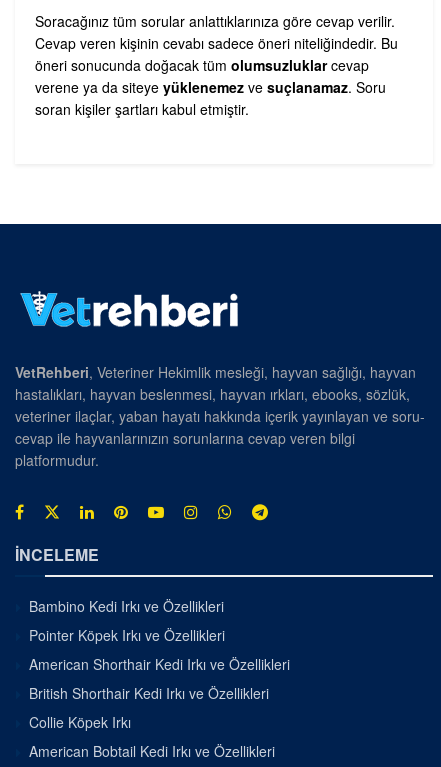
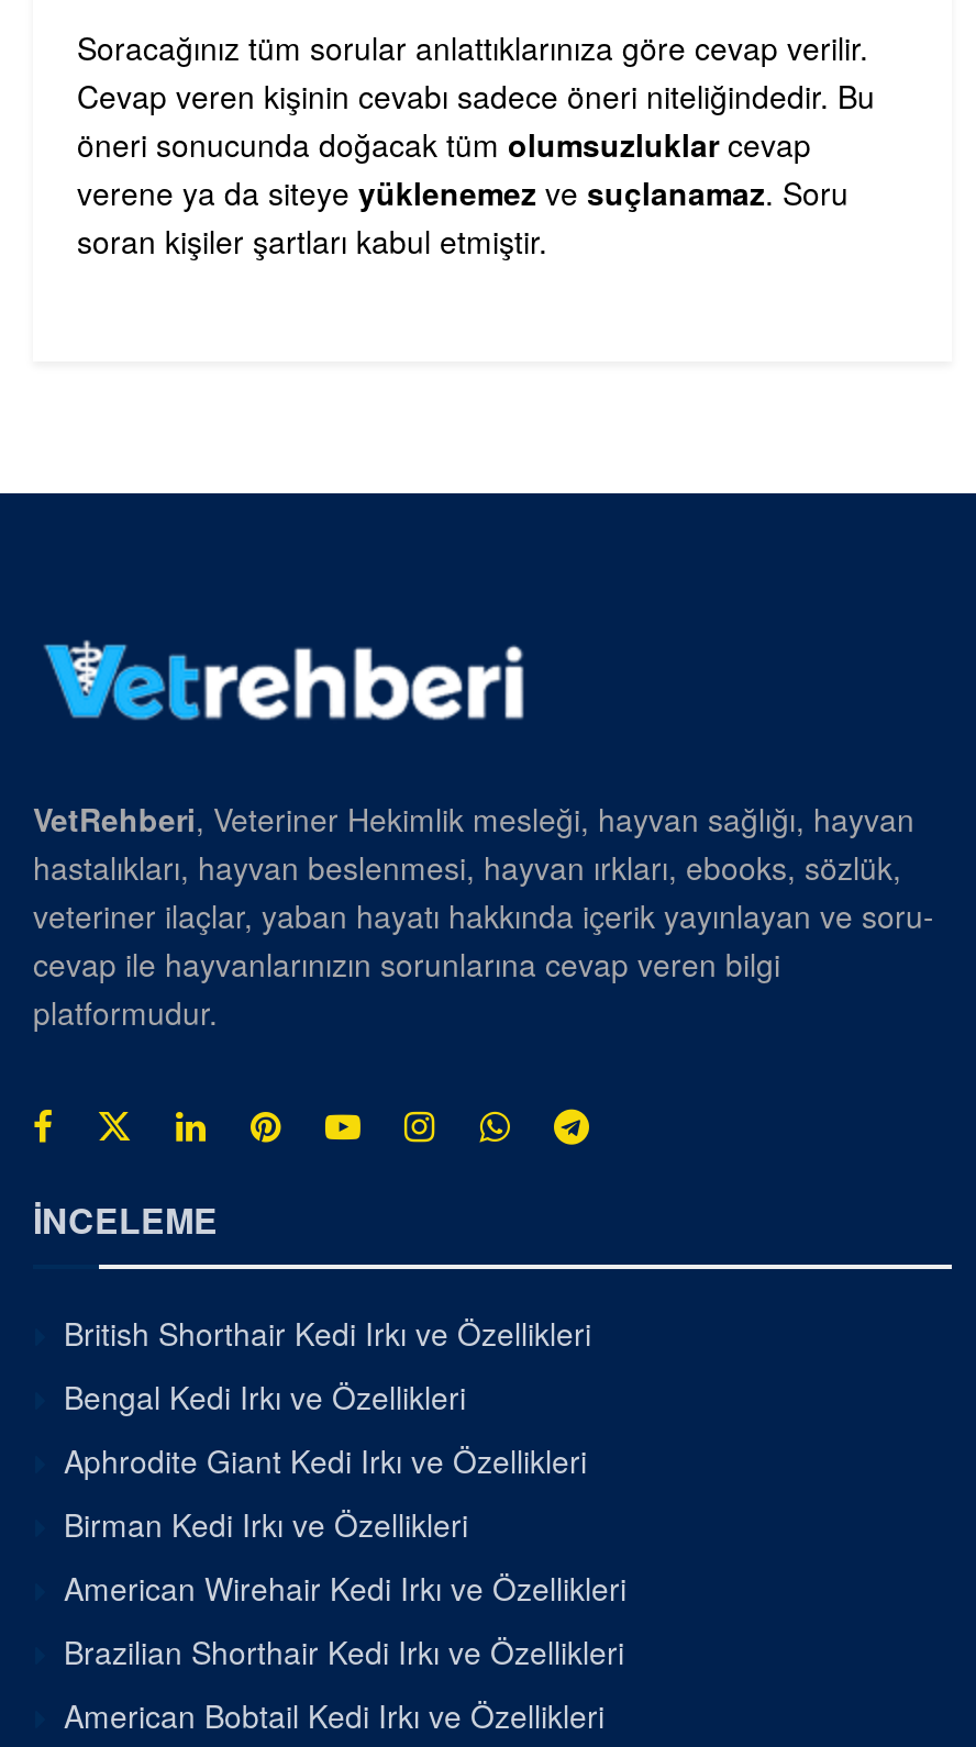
[29,595,290,673] Bambino Kedi Irkı ve Özellikleri | Pointer Köpek Irkı ve Özellikleri | American Shorthair Kedi Irkı ve Özellikleri -> none
moved [29,682,269,702] -> [64,1310,591,1354]: British Shorthair Kedi Irkı ve Özellikleri
[29,711,131,731] Collie Köpek Irkı -> [64,1373,626,1672] Bengal Kedi Irkı ve Özellikleri | Aphrodite Giant Kedi Irkı ve Özellikleri | Birman Kedi Irkı ve Özellikleri | American Wirehair Kedi Irkı ve Özellikleri | Brazilian Shorthair Kedi Irkı ve Özellikleri

